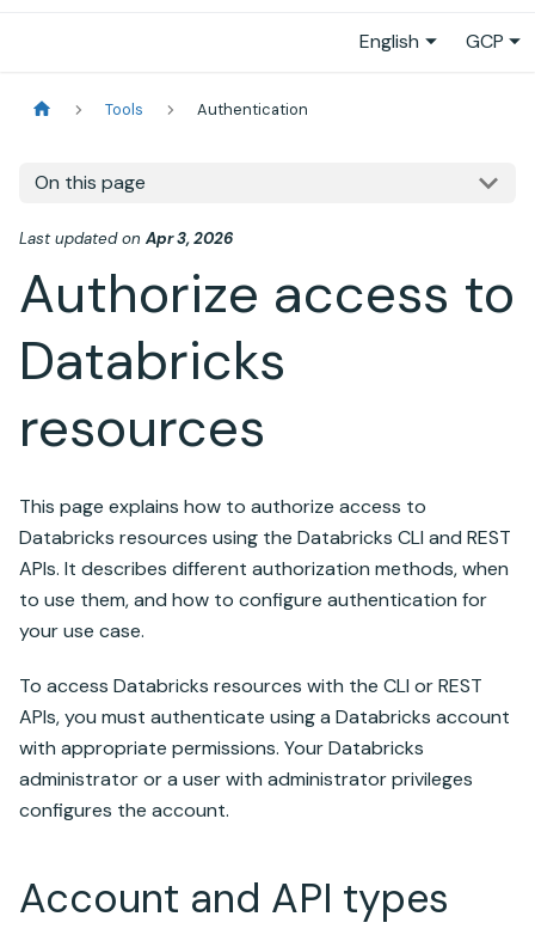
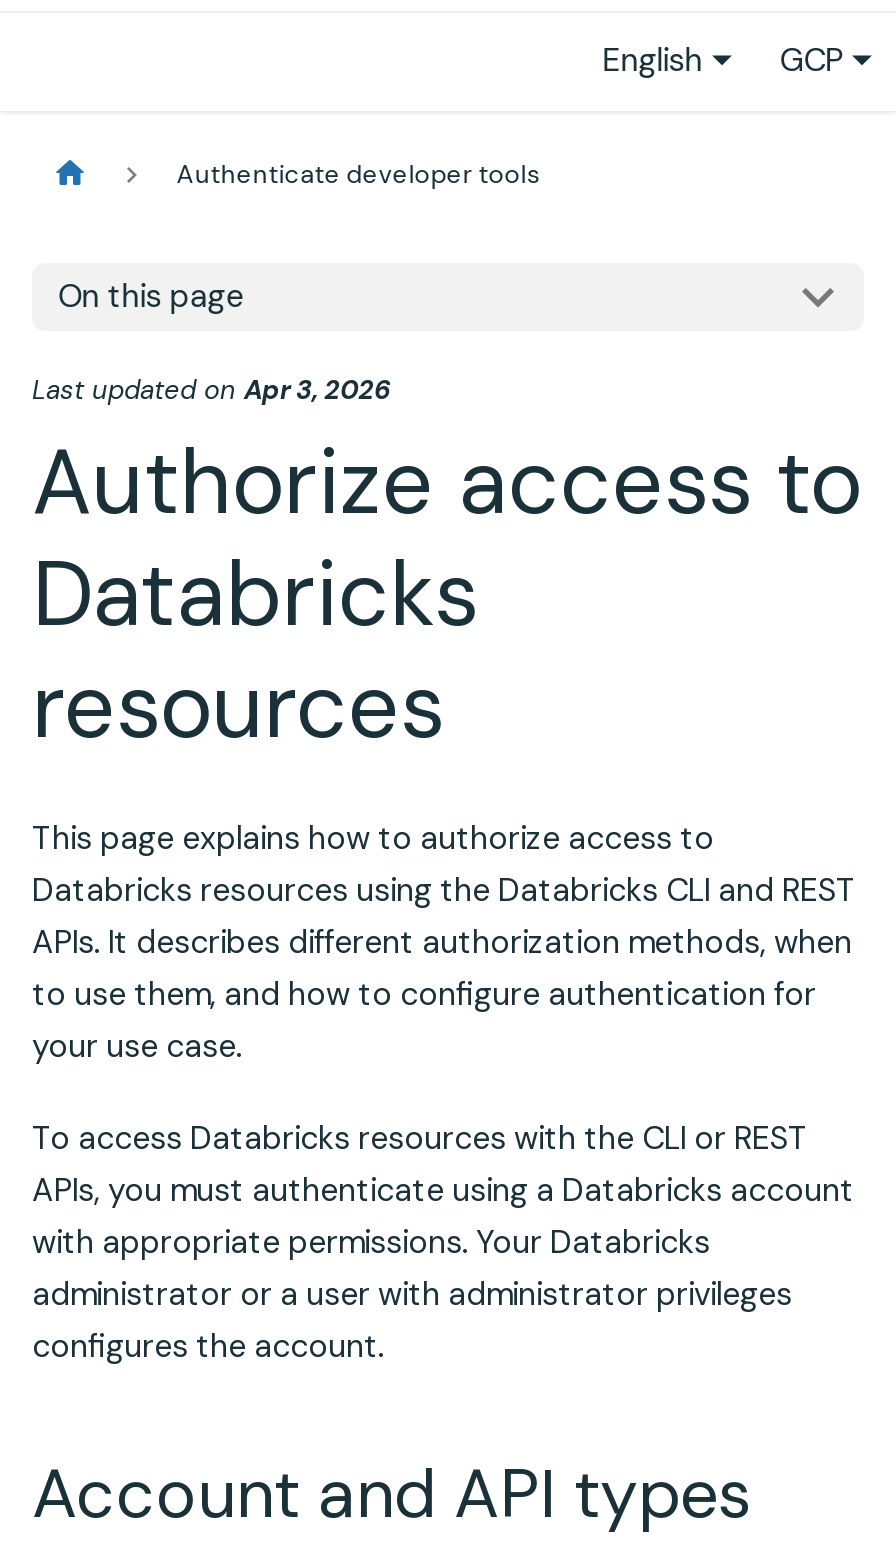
[105,99,308,119] Tools | Authentication -> [177,157,541,191] Authenticate developer tools

